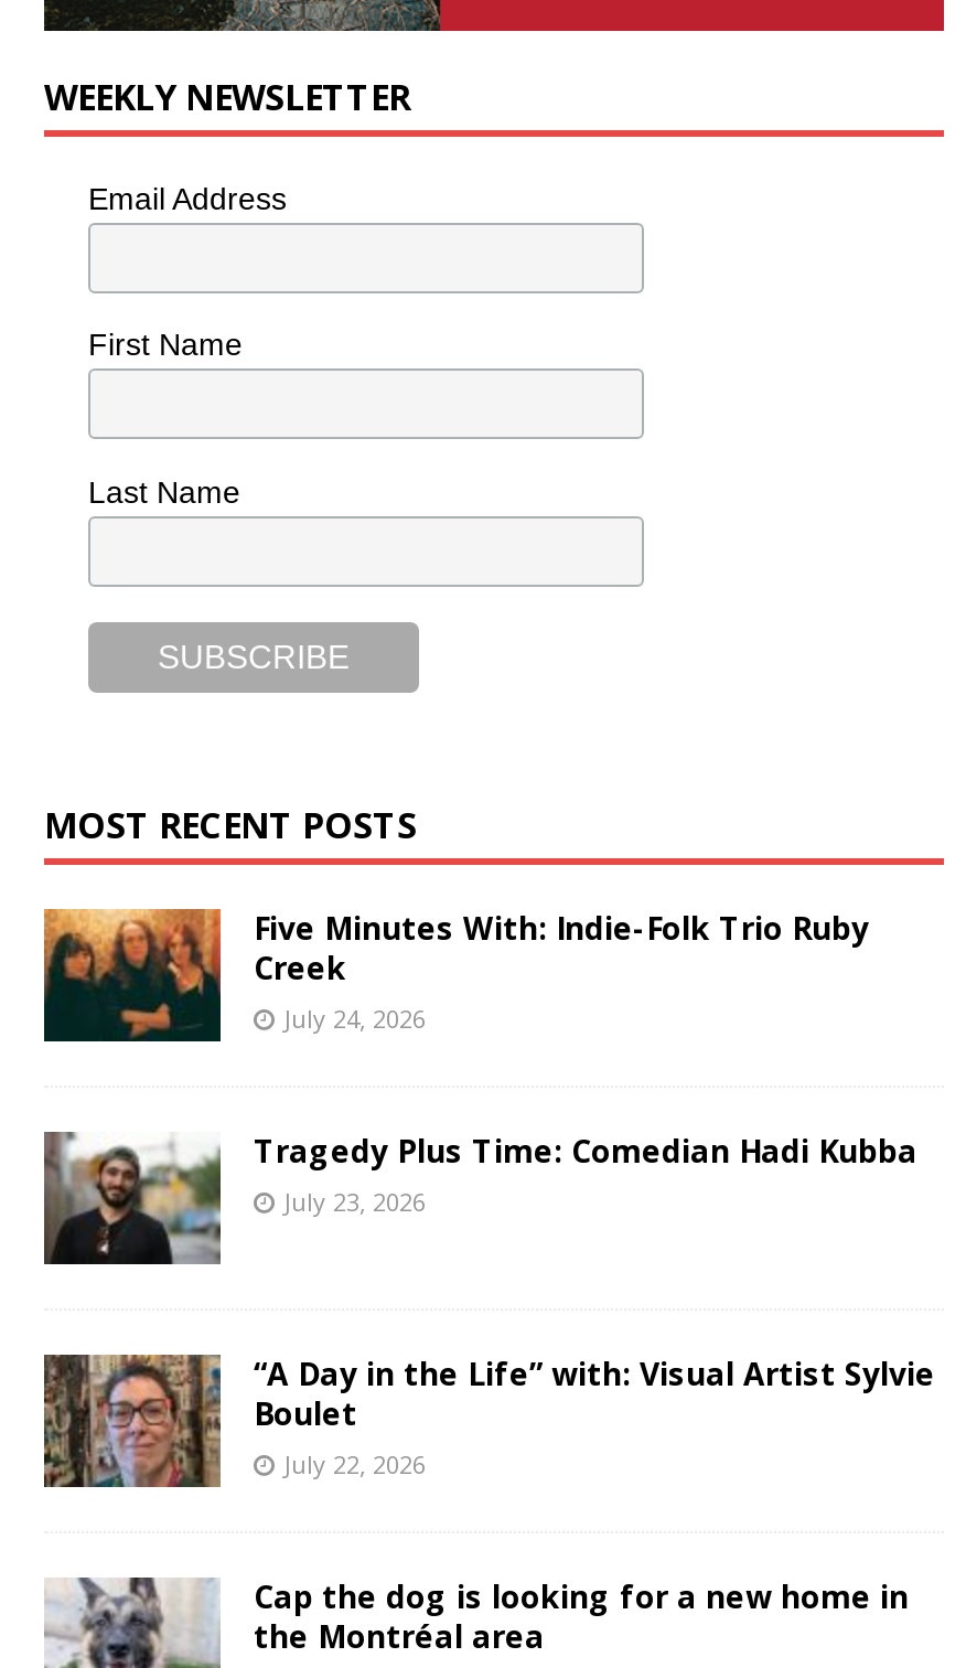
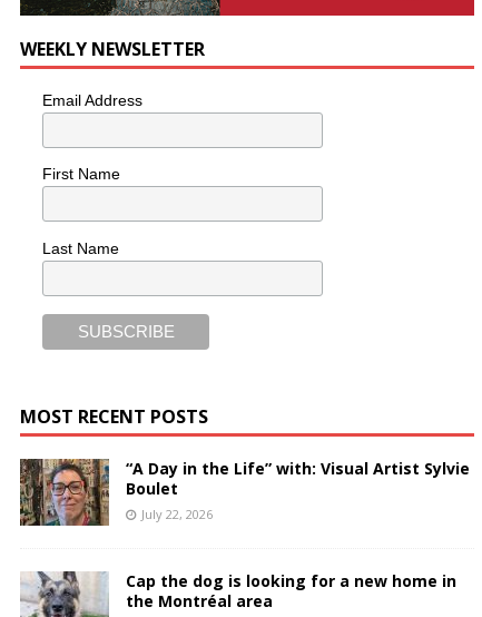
[42,907,917,1218] [image] | Five Minutes With: Indie-Folk Trio Ruby | Creek | July 24, 2026 | Tragedy Plus Time: Comedian Hadi Kubba | July 23, 2026 -> none
[42,1132,223,1266] [image] -> none

